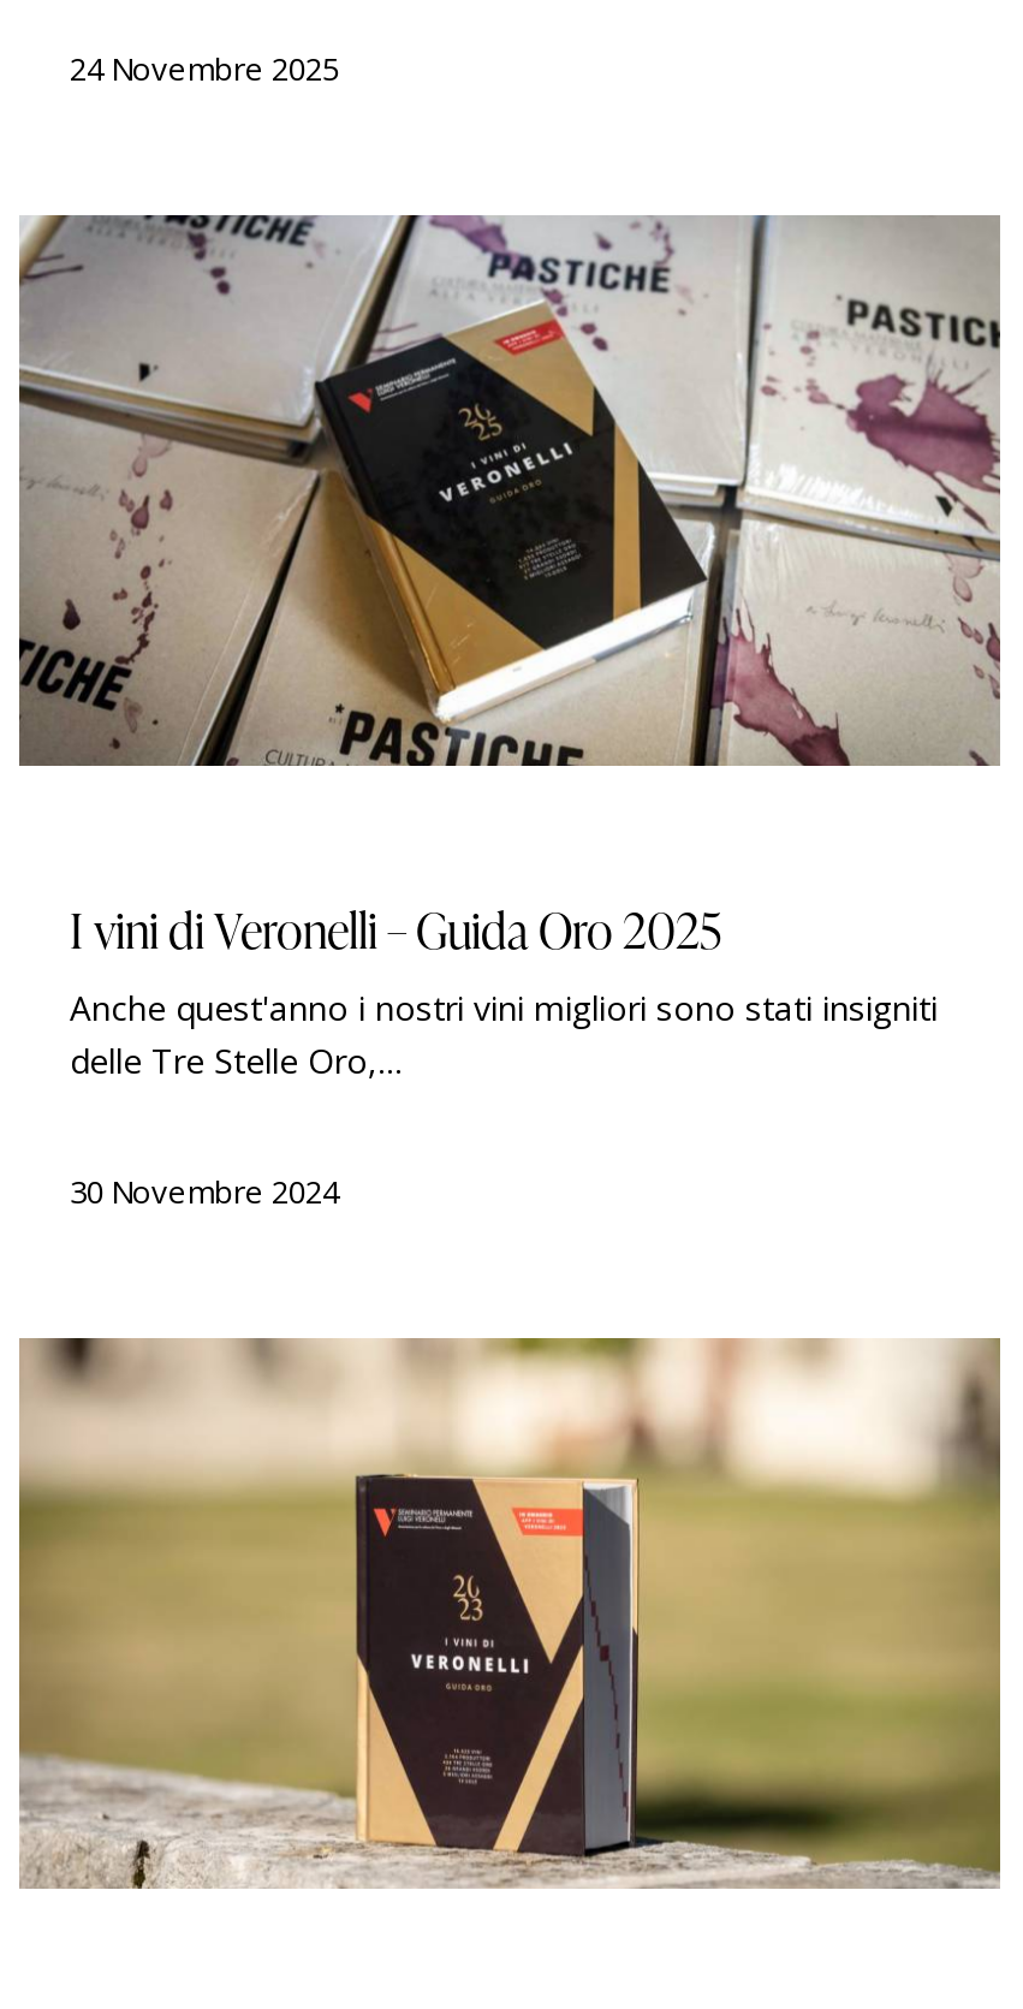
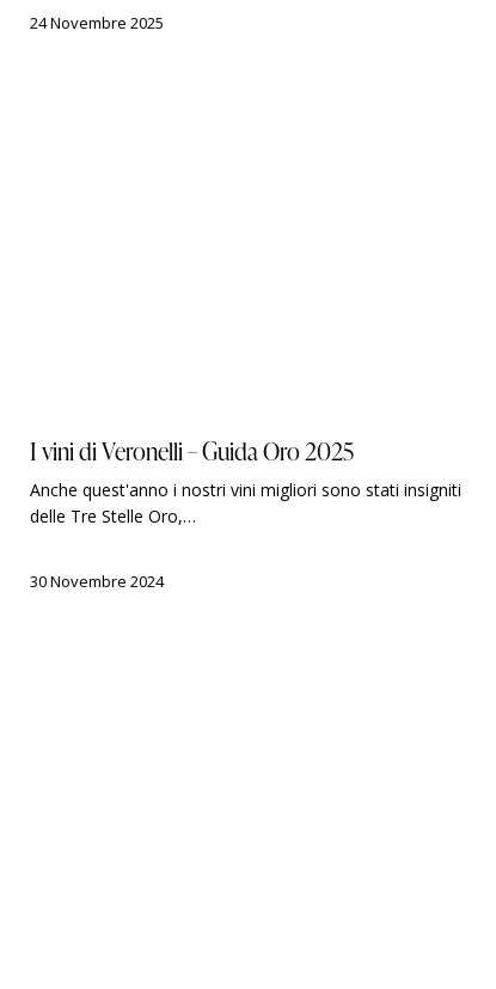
[17,213,1003,768] [image] -> none
[17,1336,1003,1891] [image] -> none

